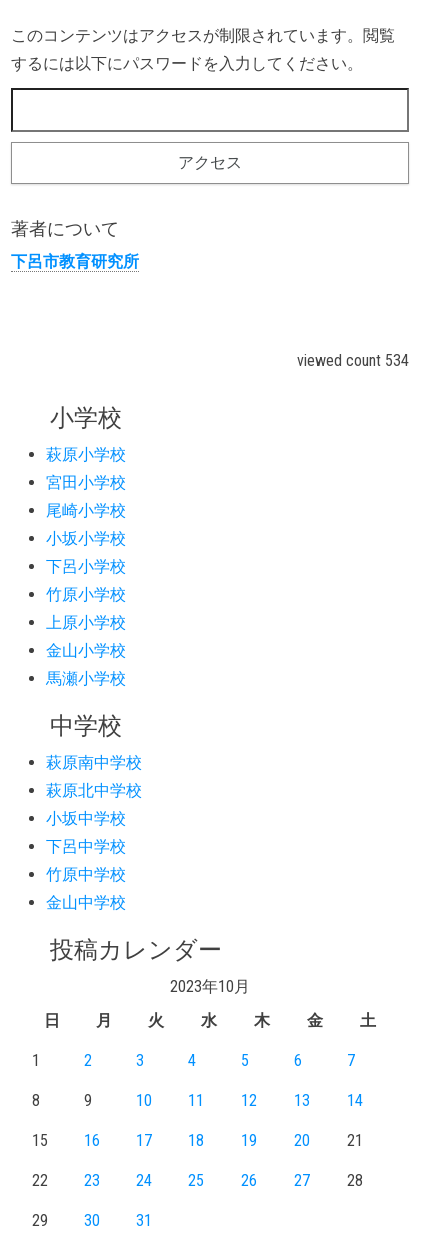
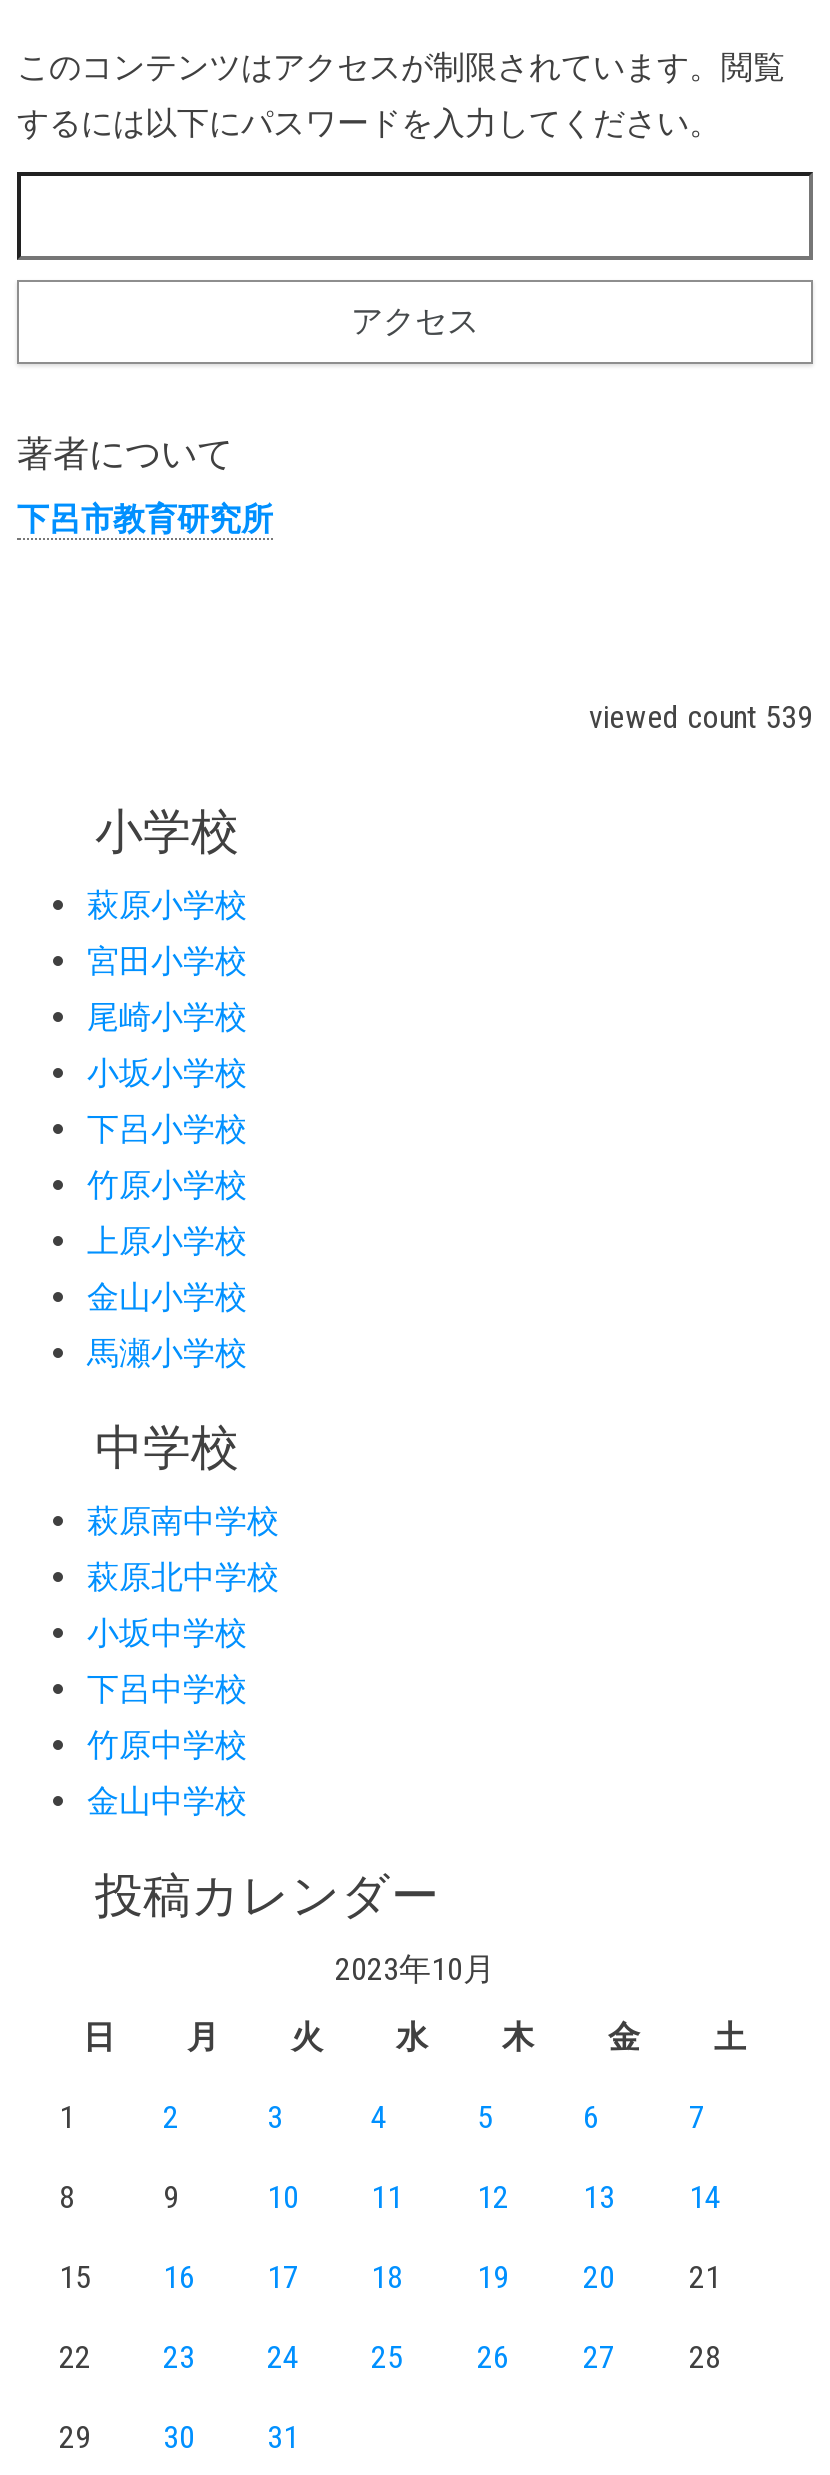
[297,351,409,370] viewed count 534 -> [589,698,813,736] viewed count 539

